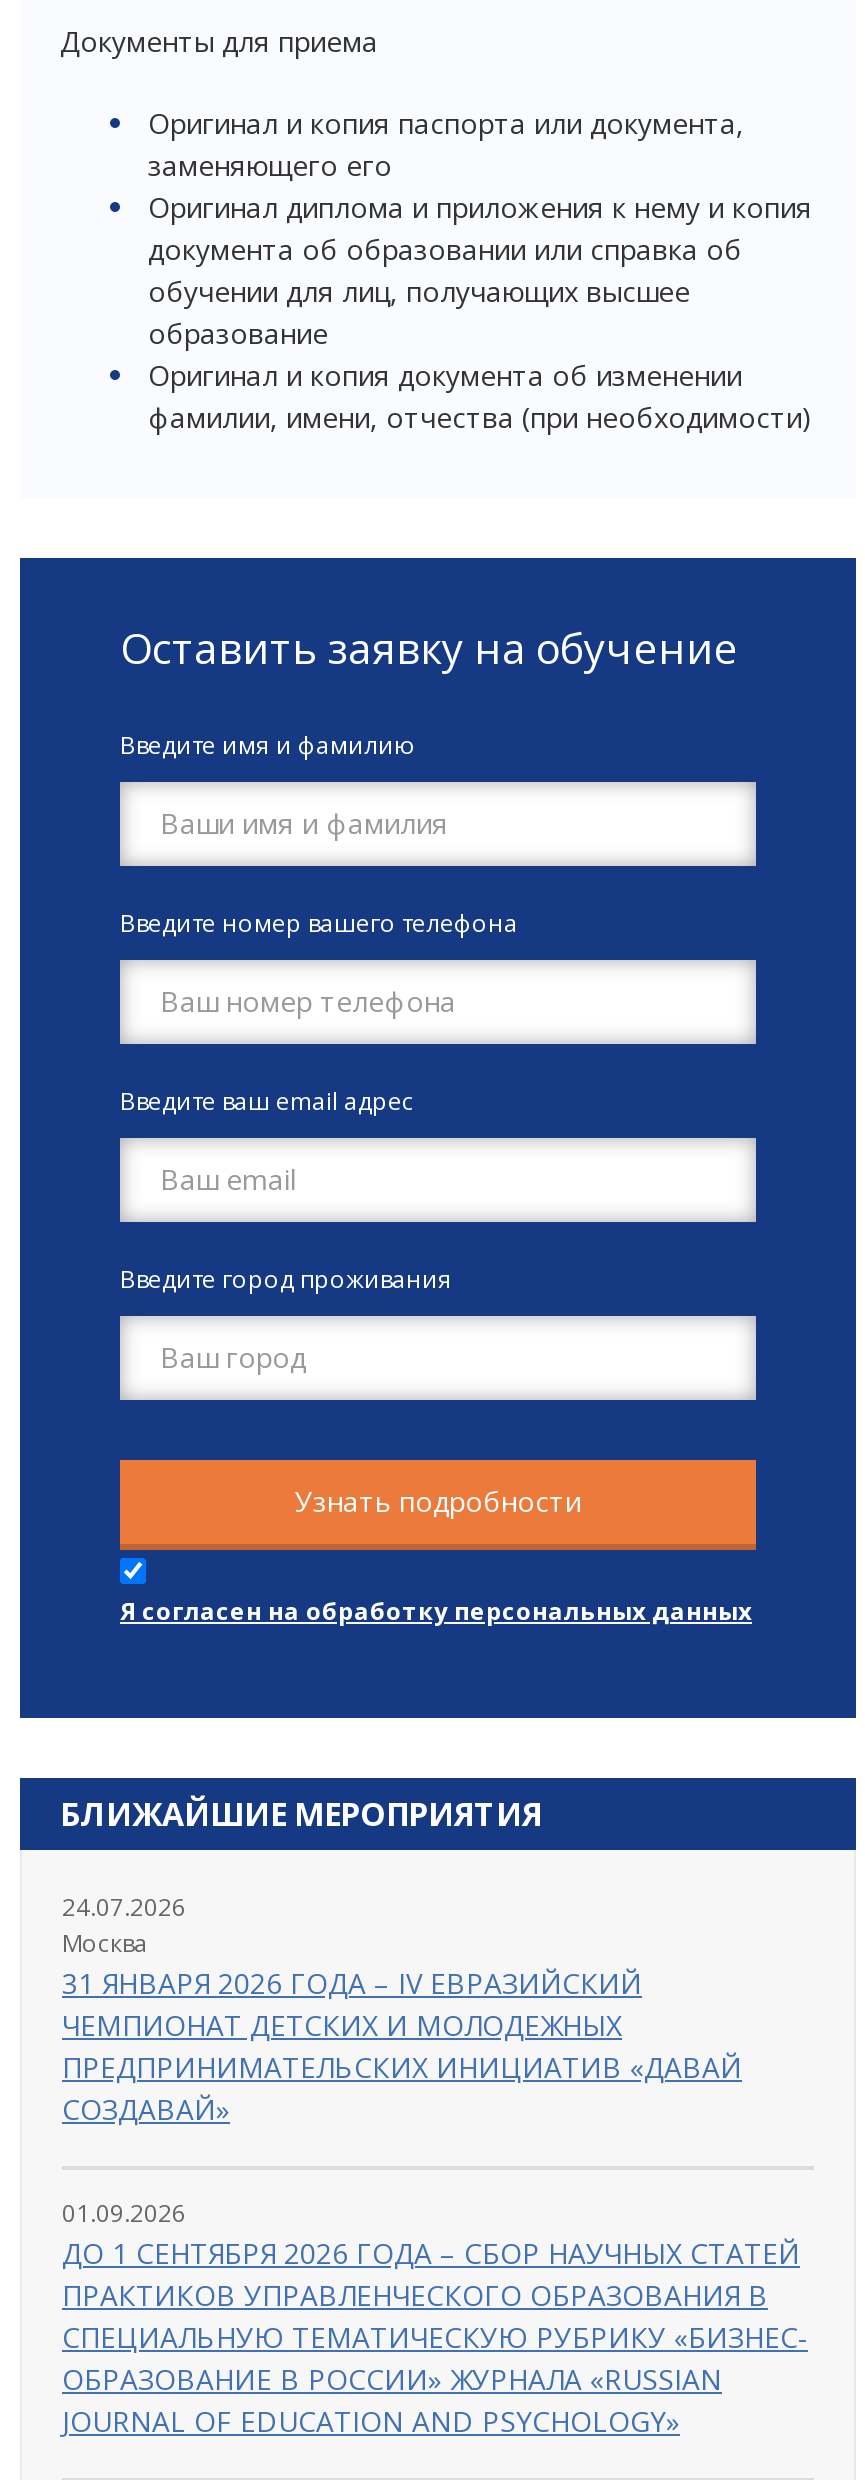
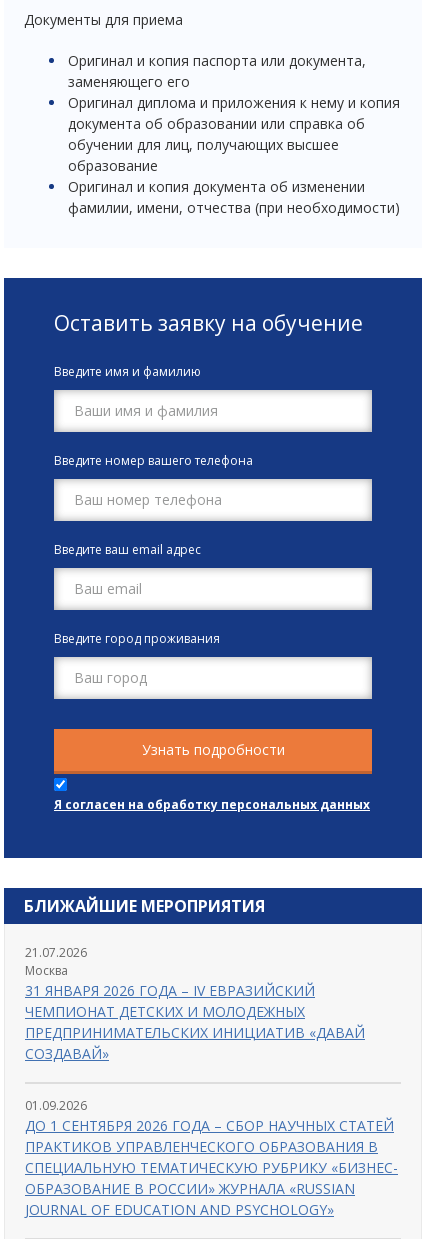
[62,1890,186,1924] 24.07.2026 -> [25,944,87,961] 21.07.2026

